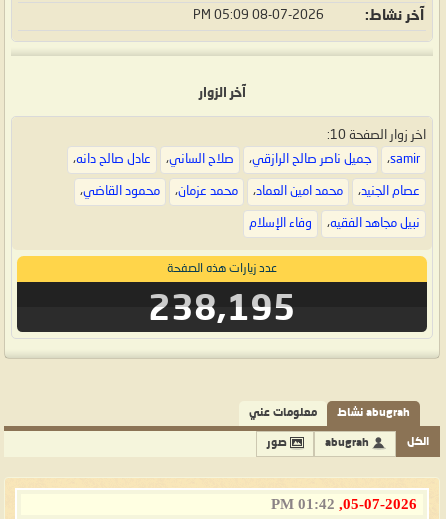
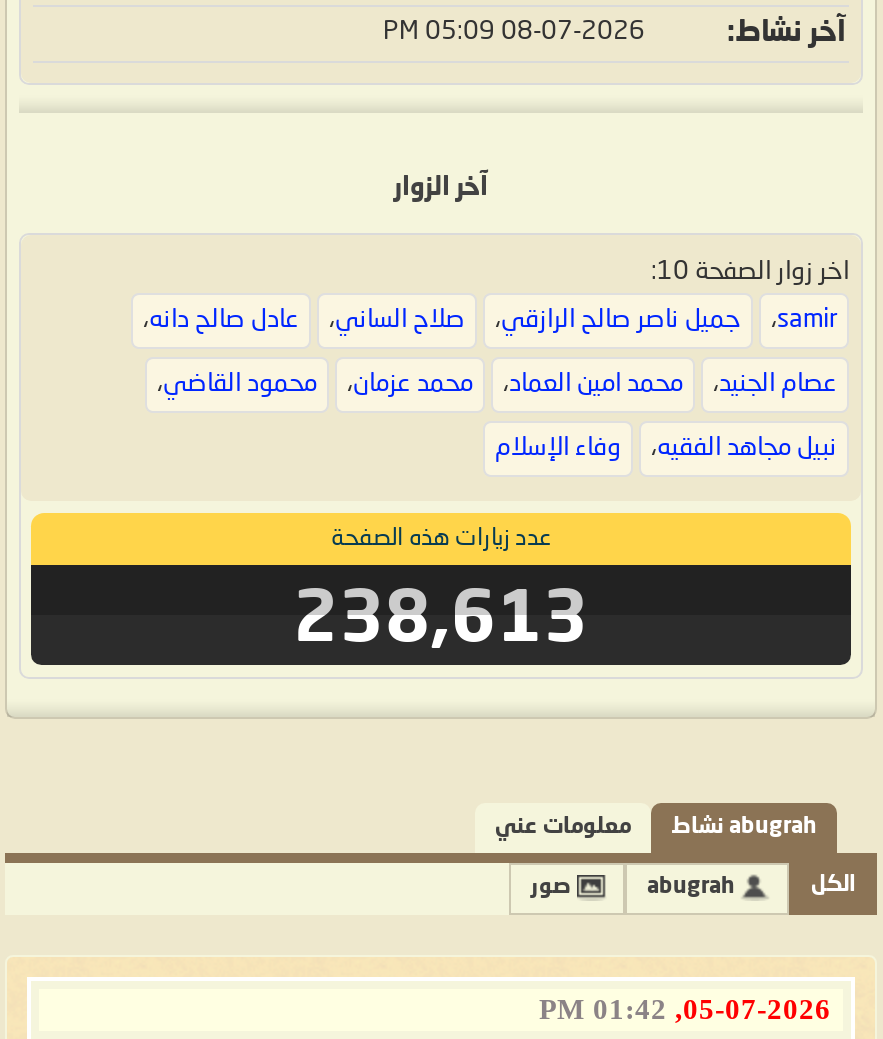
[148,292,296,327] 238,195 -> [293,586,589,656] 238,613

